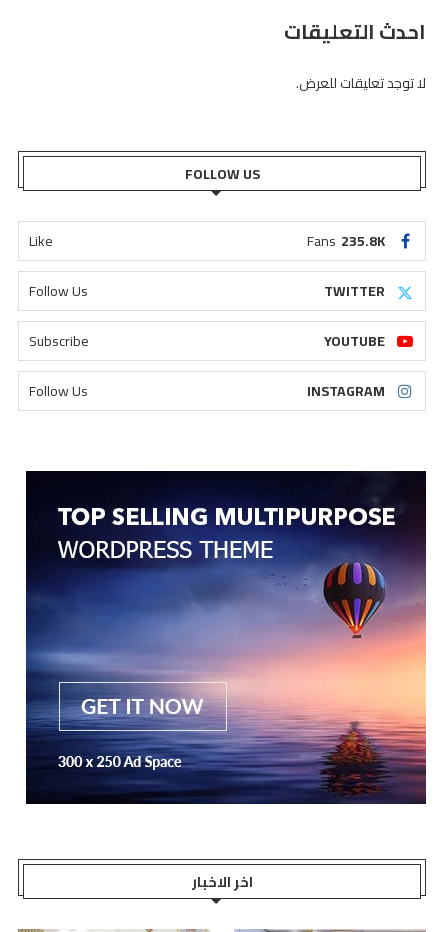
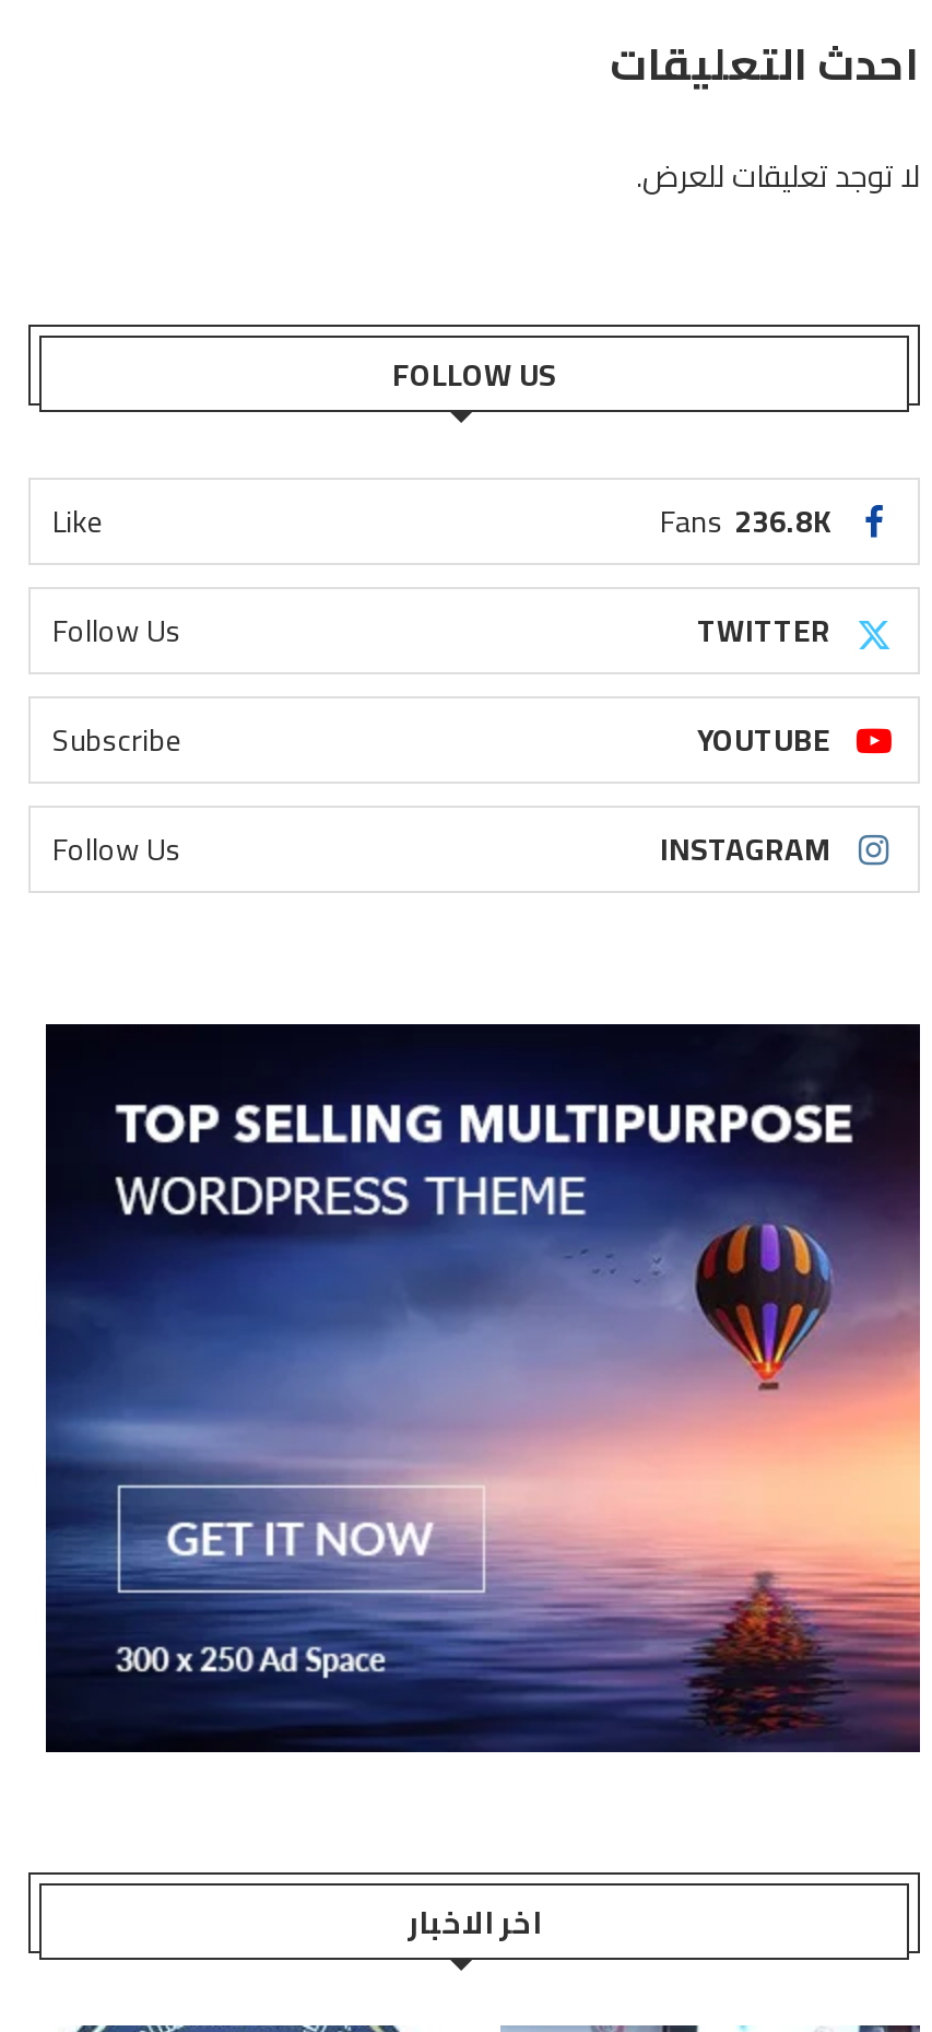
[307,228,385,254] Fans 235.8K -> [660,494,830,551] Fans 236.8K

